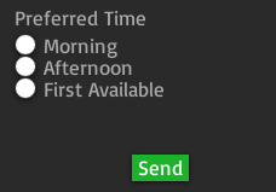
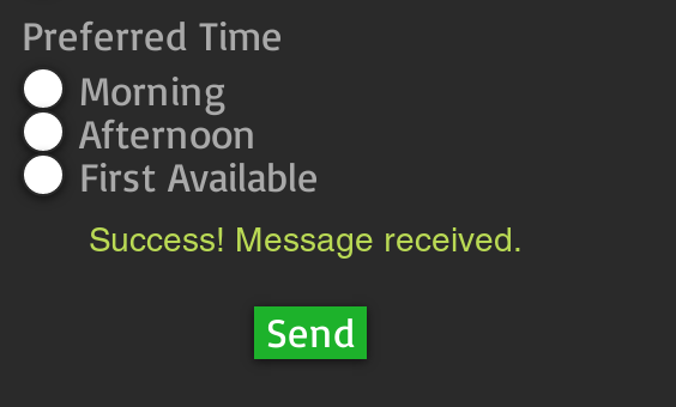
none -> [89,220,523,259] Success! Message received.

